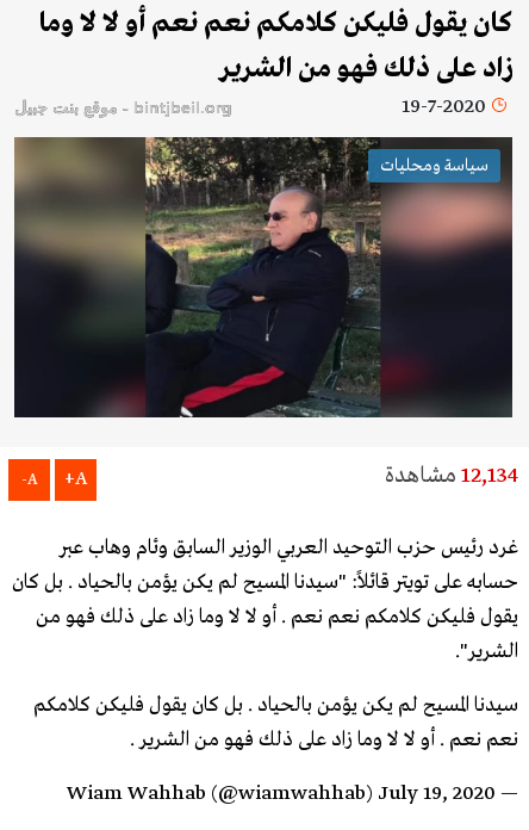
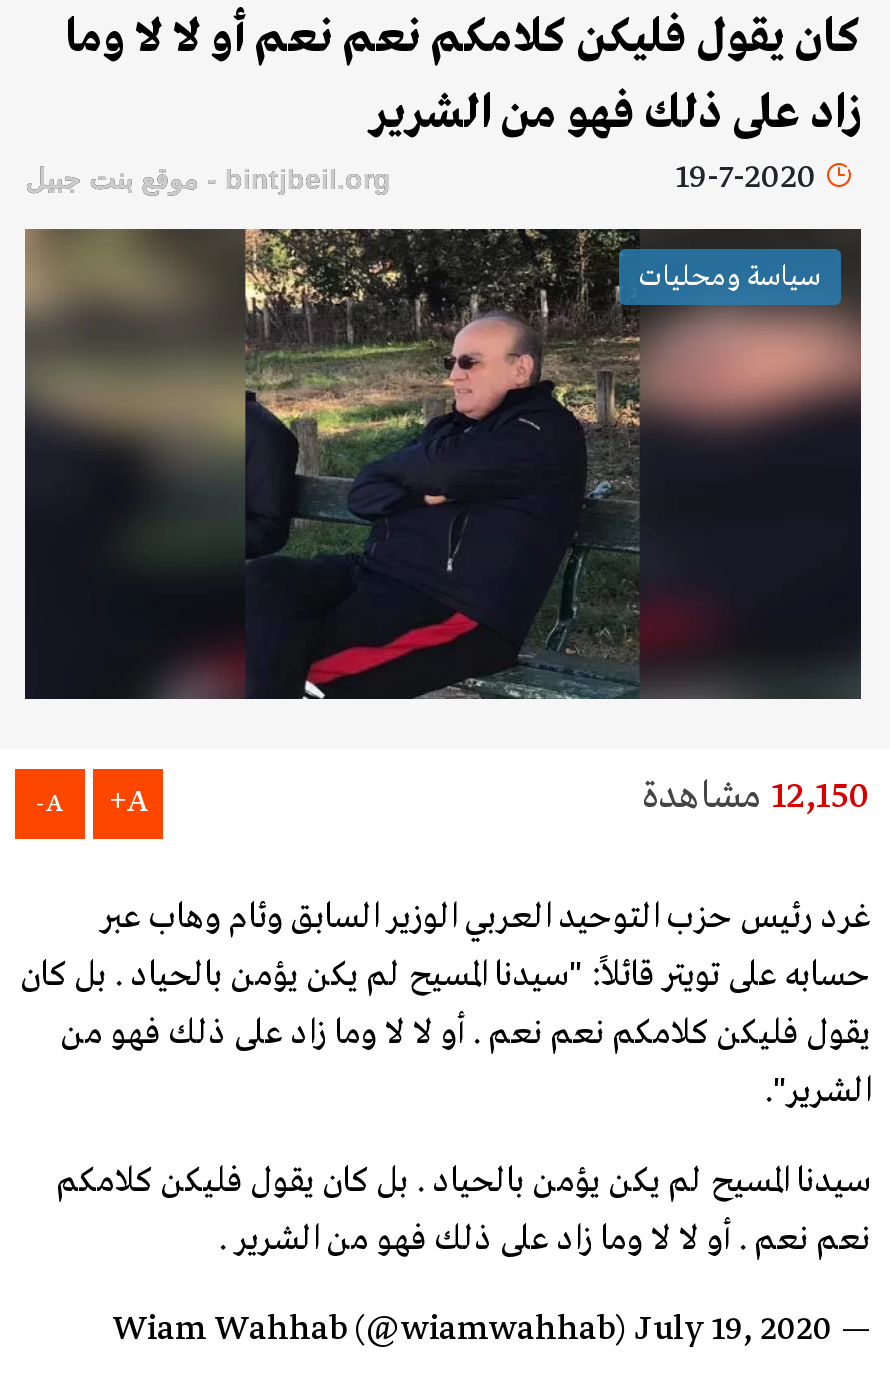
[385,462,518,490] 12,134 مشاهدة -> [643,773,871,821] 12,150 مشاهدة

